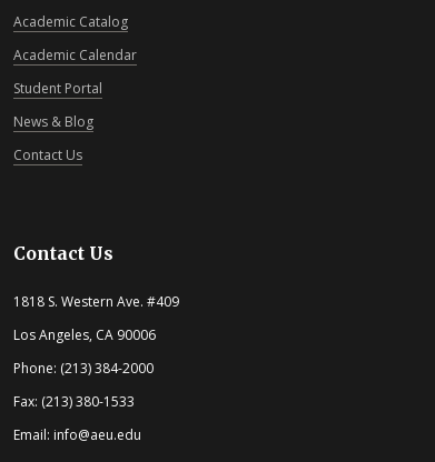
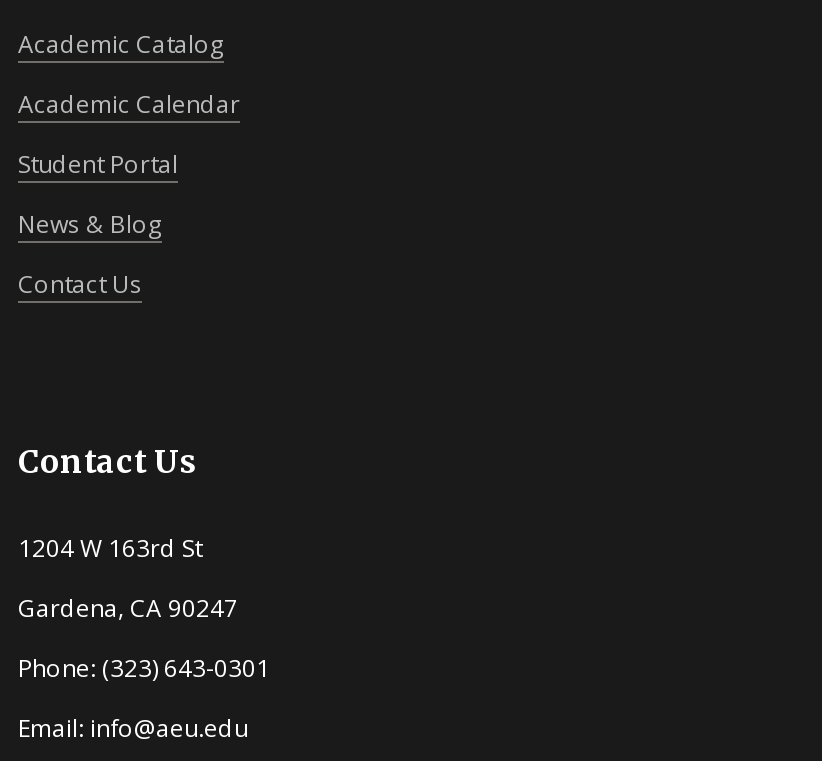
[13,292,179,411] 1818 S. Western Ave. #409 | Los Angeles, CA 90006 | Phone: (213) 384-2000 | Fax: (213) 380-1533 -> [18,531,270,685] 1204 W 163rd St | Gardena, CA 90247 | Phone: (323) 643-0301

